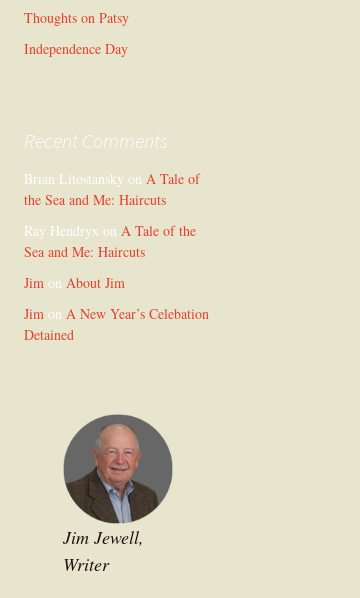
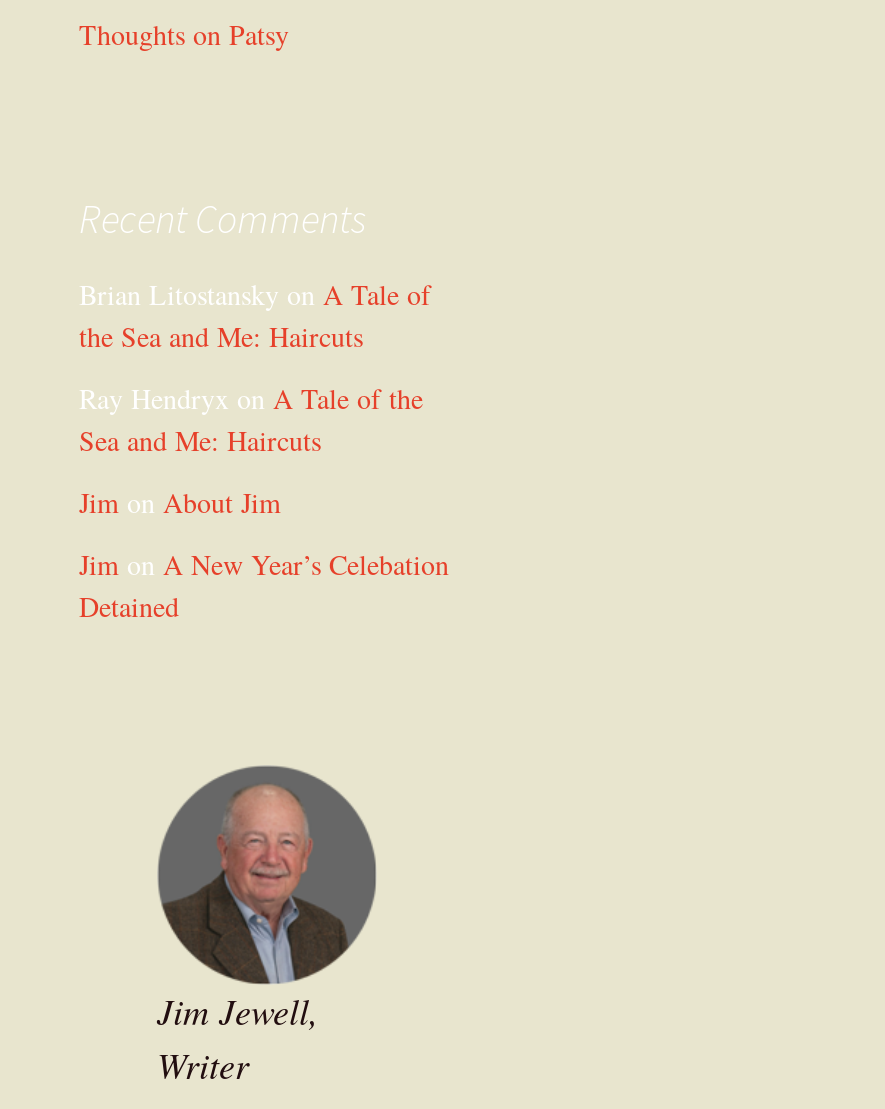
[24,39,128,58] Independence Day -> none

